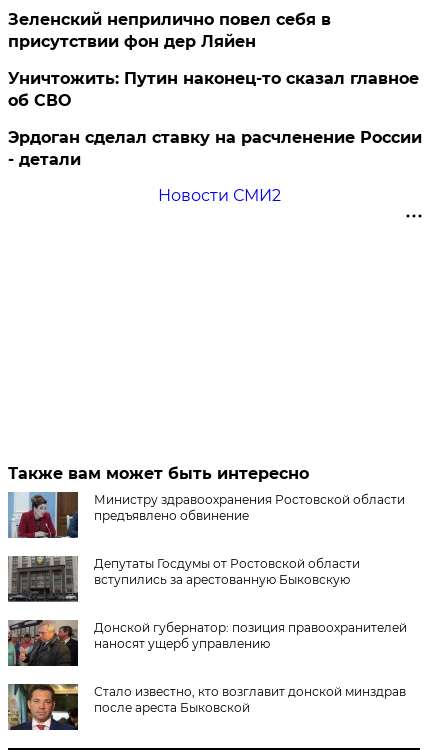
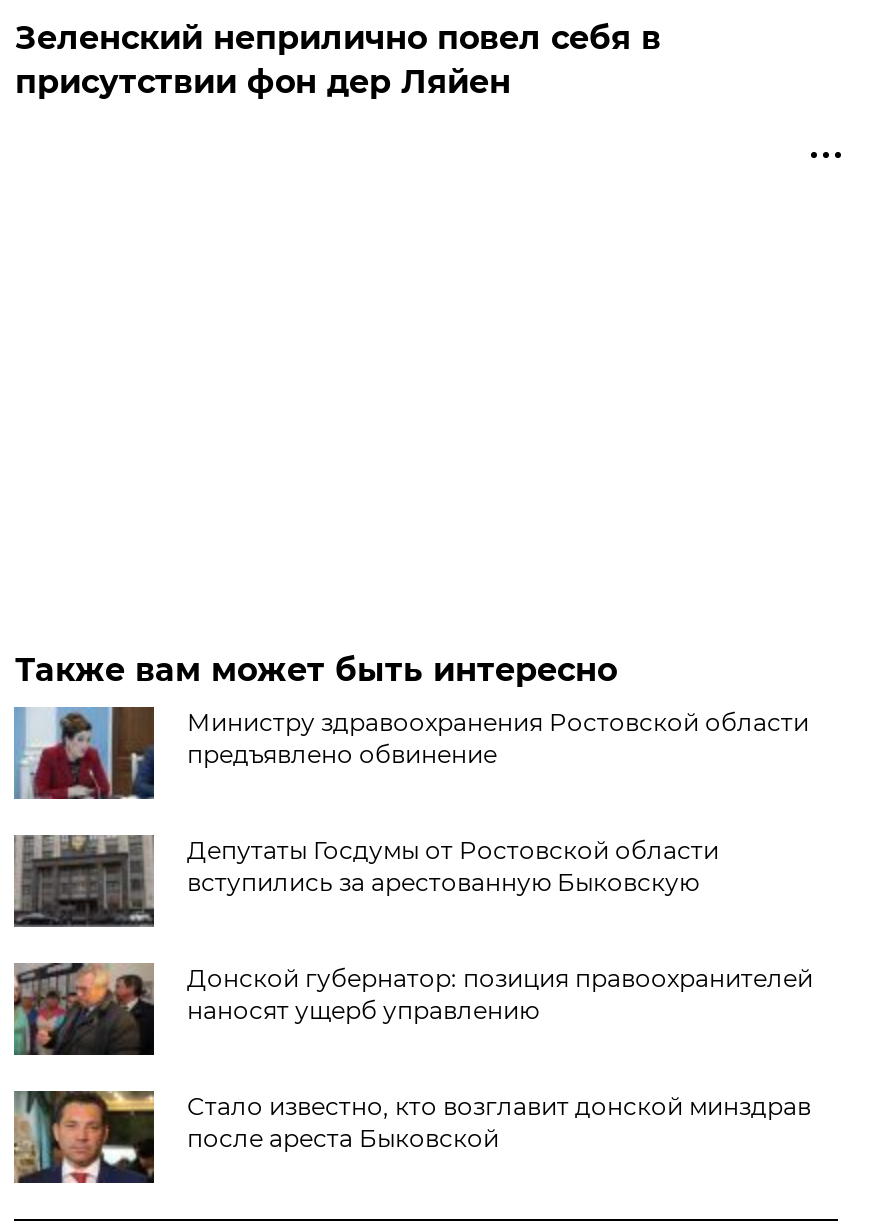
[8,69,422,205] Уничтожить: Путин наконец-то сказал главное | об СВО | Эрдоган сделал ставку на расчленение России | - детали | Новости СМИ2 -> none

